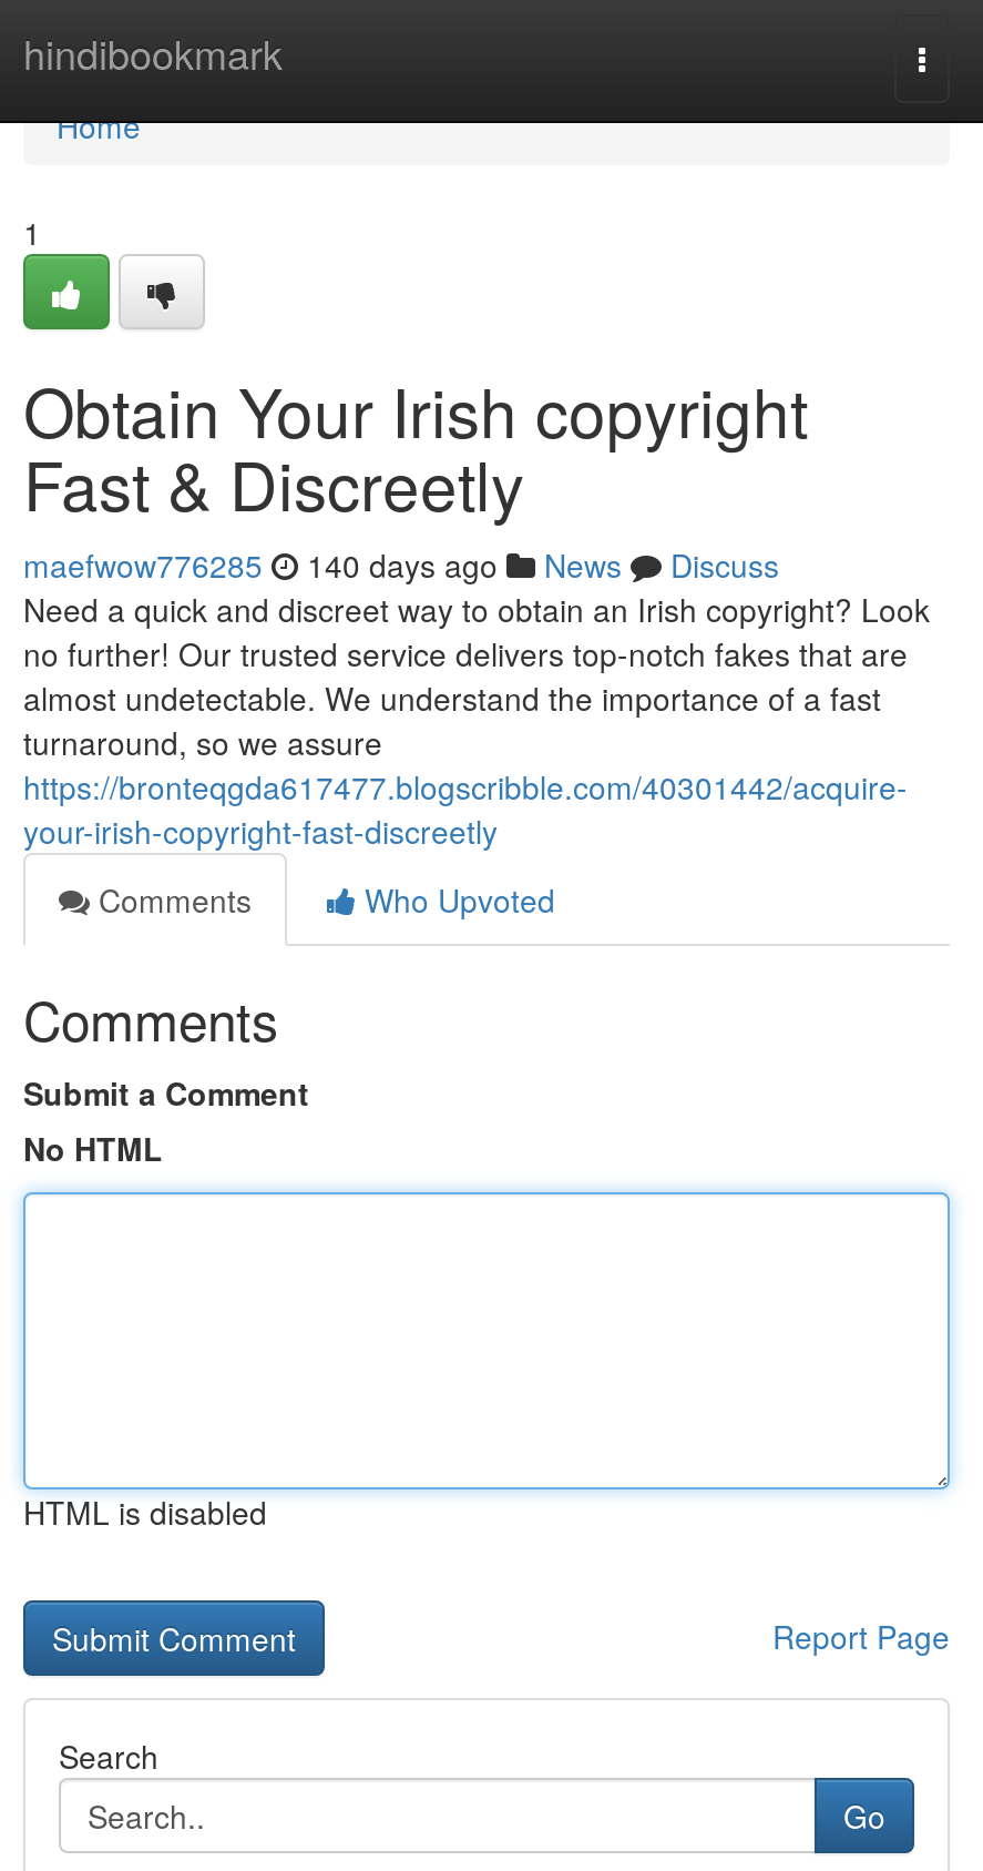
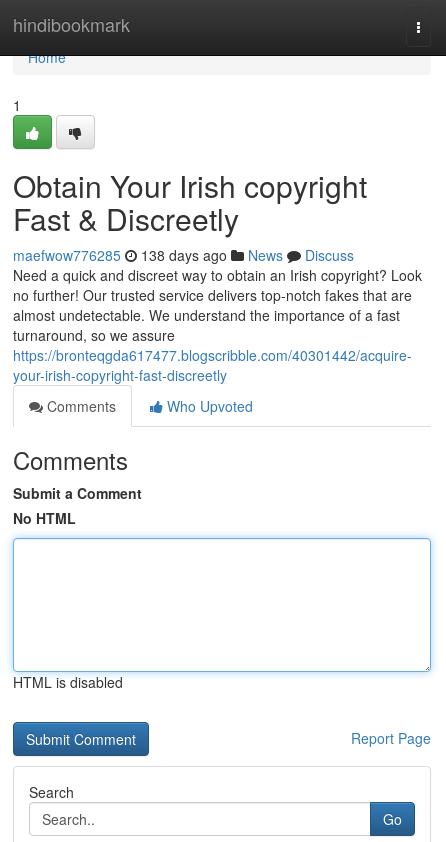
[23,542,779,587] maefwow776285 140 days ago News Discuss -> [13,245,354,265] maefwow776285 138 days ago News Discuss

